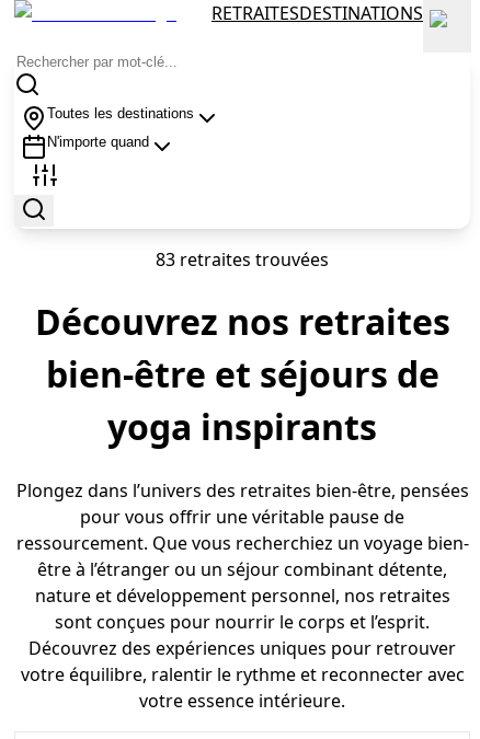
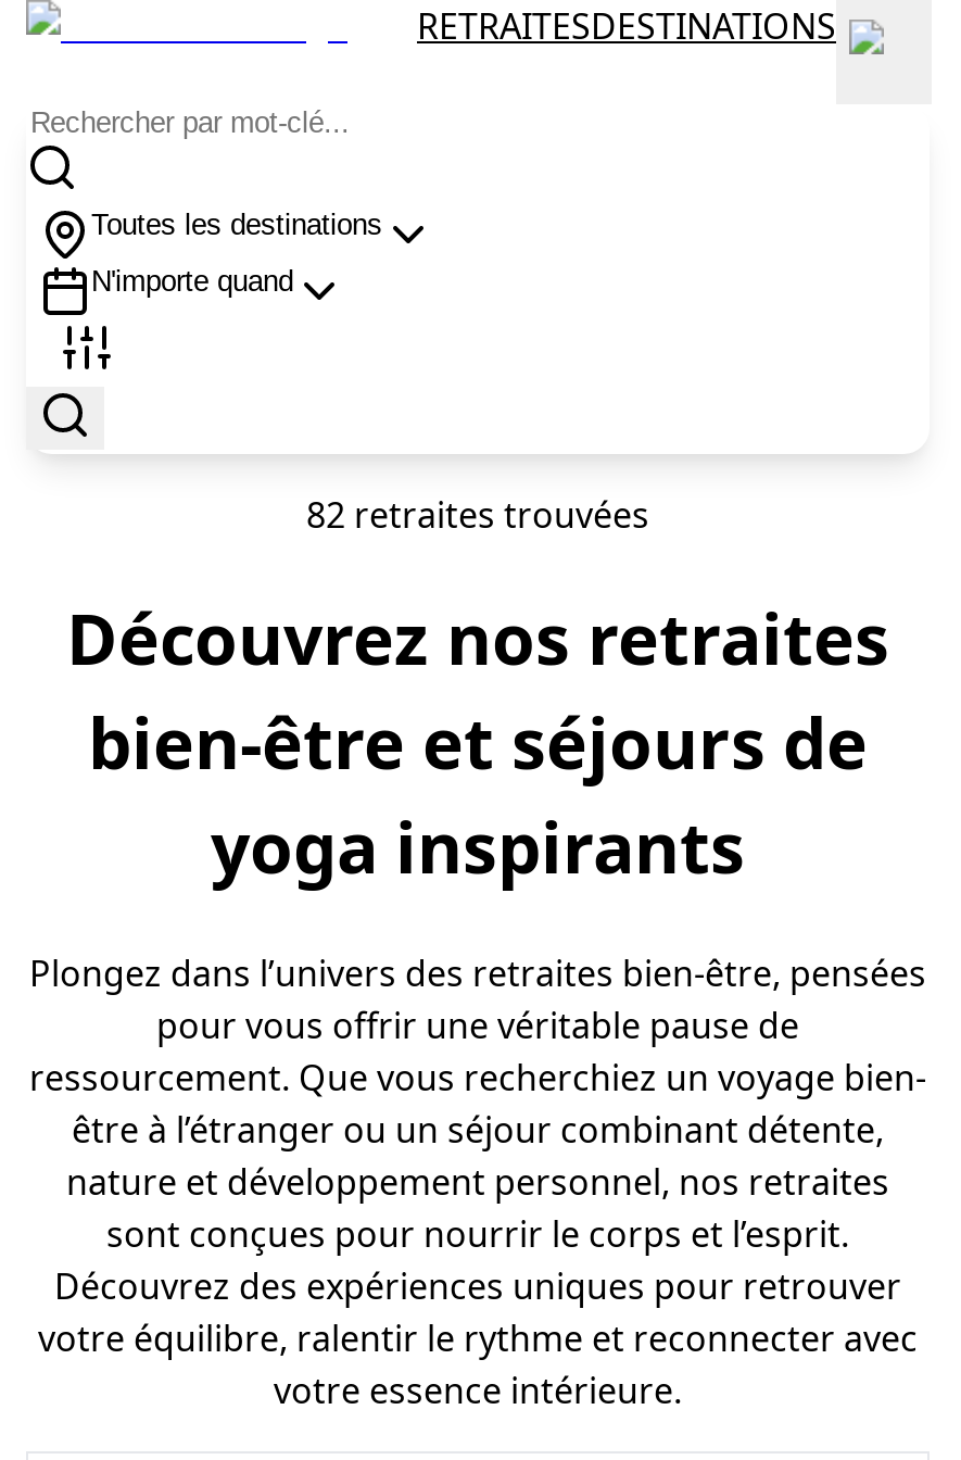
[156,247,329,272] 83 retraites trouvées -> [306,491,649,539] 82 retraites trouvées

